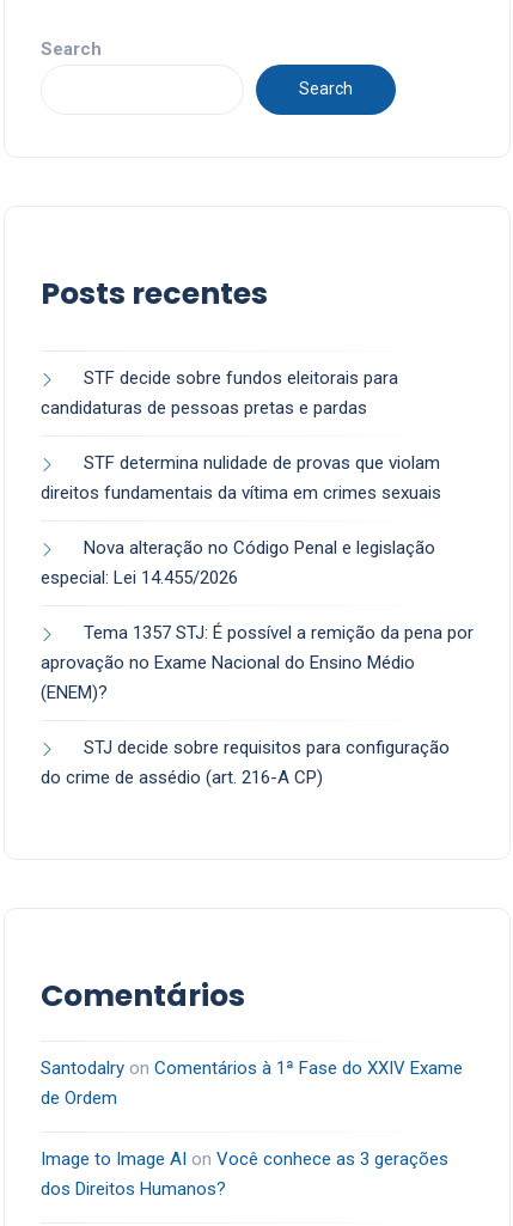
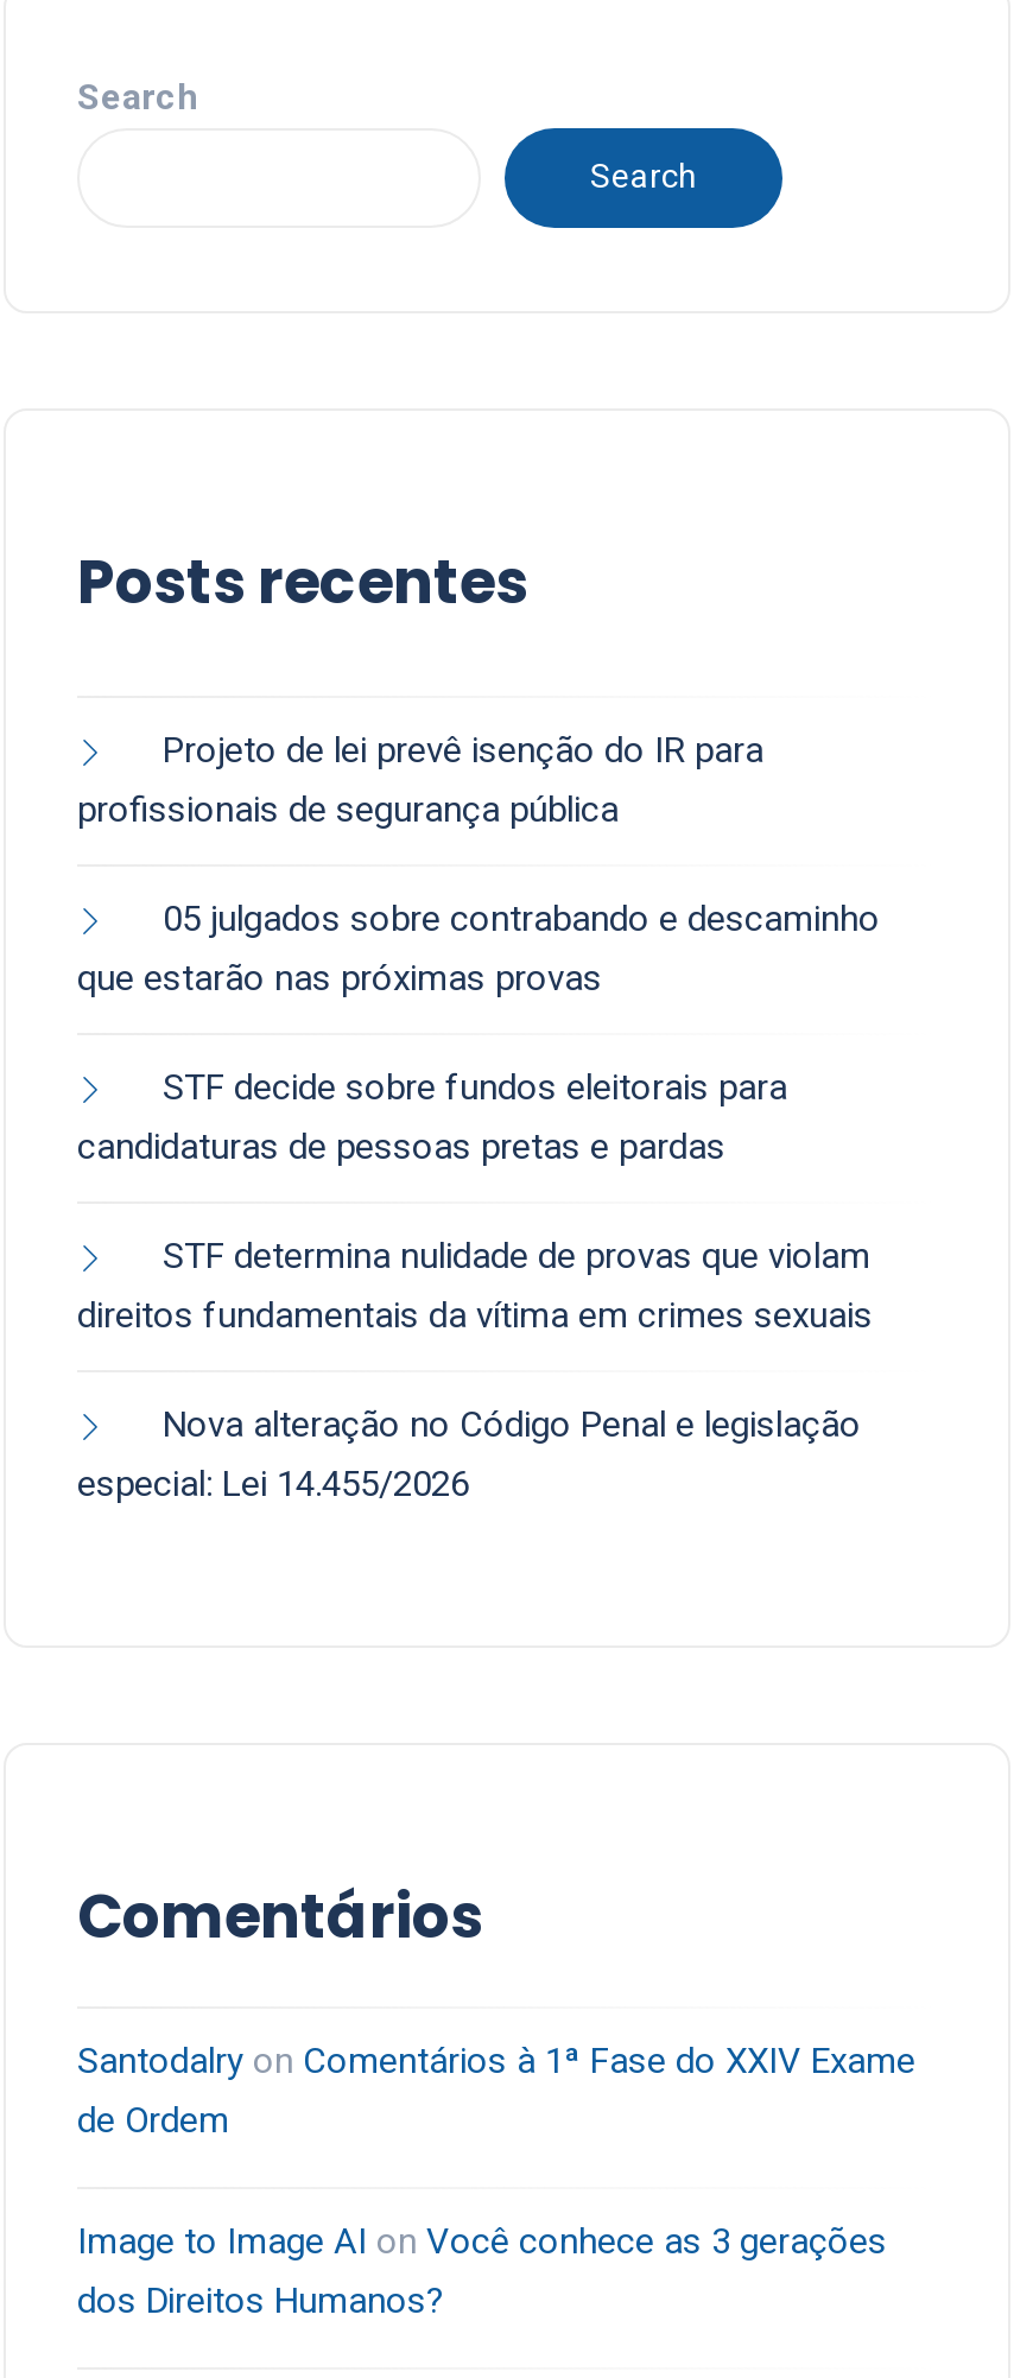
none -> [77,728,880,999] Projeto de lei prevê isenção do IR para | profissionais de segurança pública | 05 julgados sobre contrabando e descaminho | que estarão nas próximas provas
moved [41,367,441,588] -> [77,1066,873,1505]: STF decide sobre fundos eleitorais para | candidaturas de pessoas pretas e pardas | STF determina nulidade de provas que violam | direitos fundamentais da vítima em crimes sexuais | Nova alteração no Código Penal e legislação | especial: Lei 14.455/2026
[41,622,474,788] Tema 1357 STJ: É possível a remição da pena por | aprovação no Exame Nacional do Ensino Médio | (ENEM)? | STJ decide sobre requisitos para configuração | do crime de assédio (art. 216-A CP) -> none

